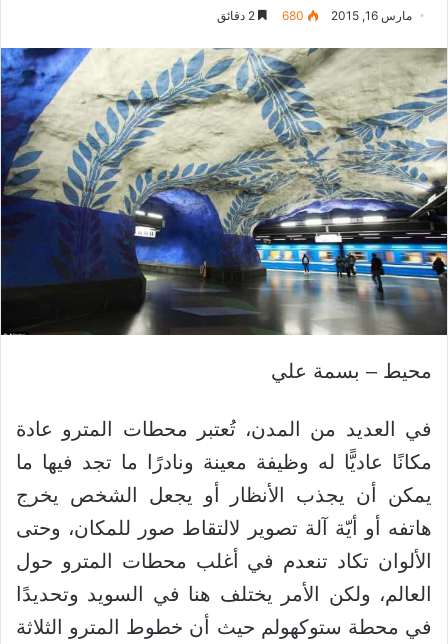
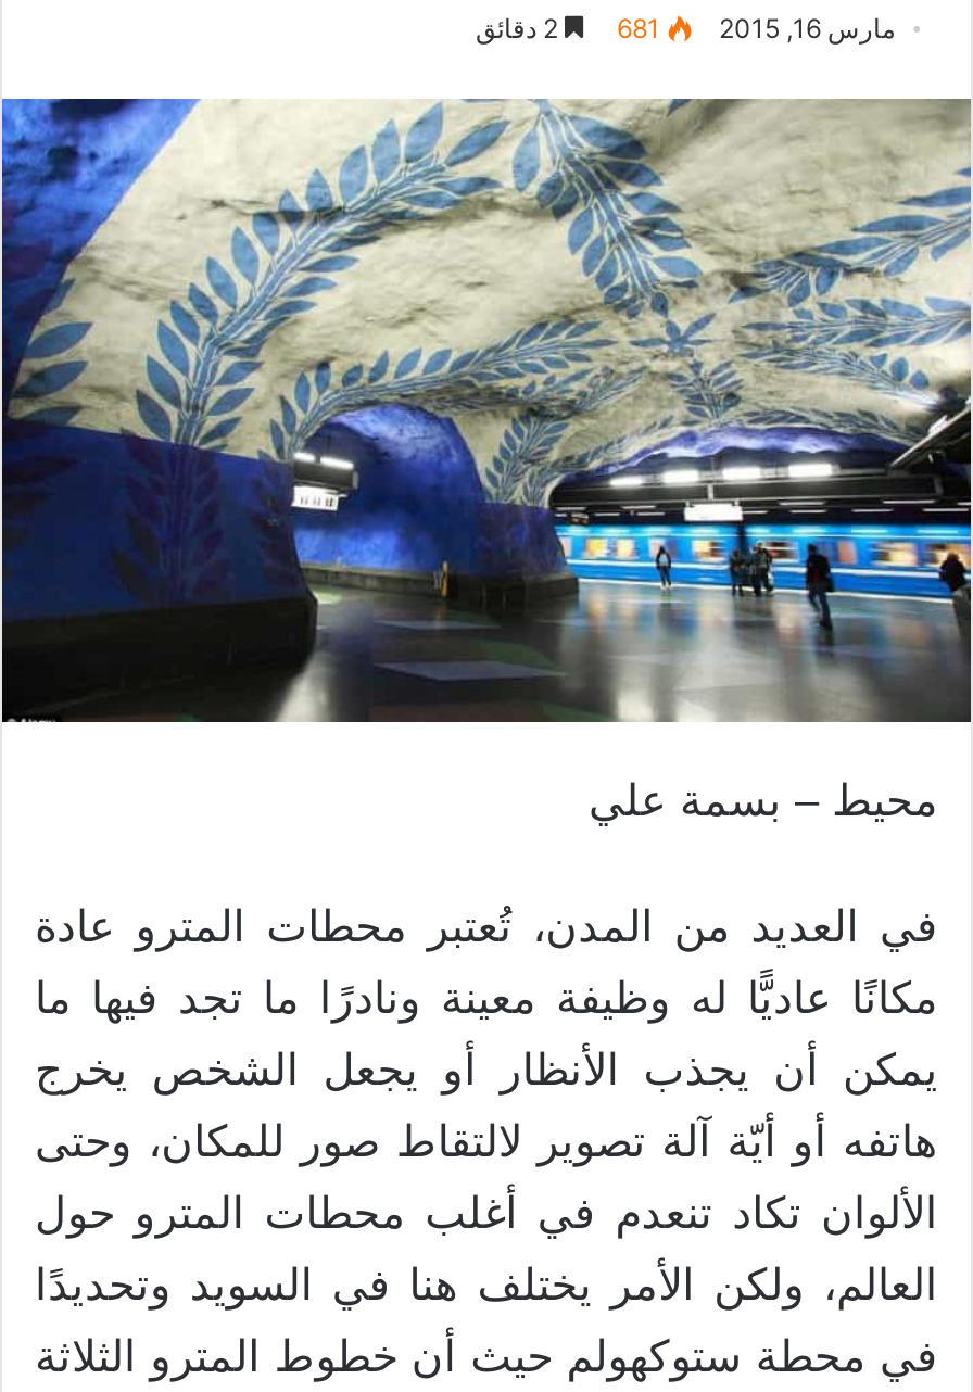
[282,8,304,23] 680 -> [617,12,660,45] 681

